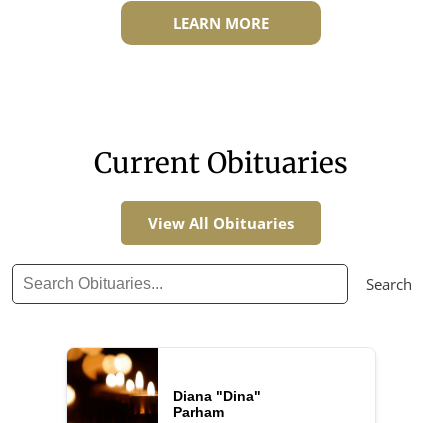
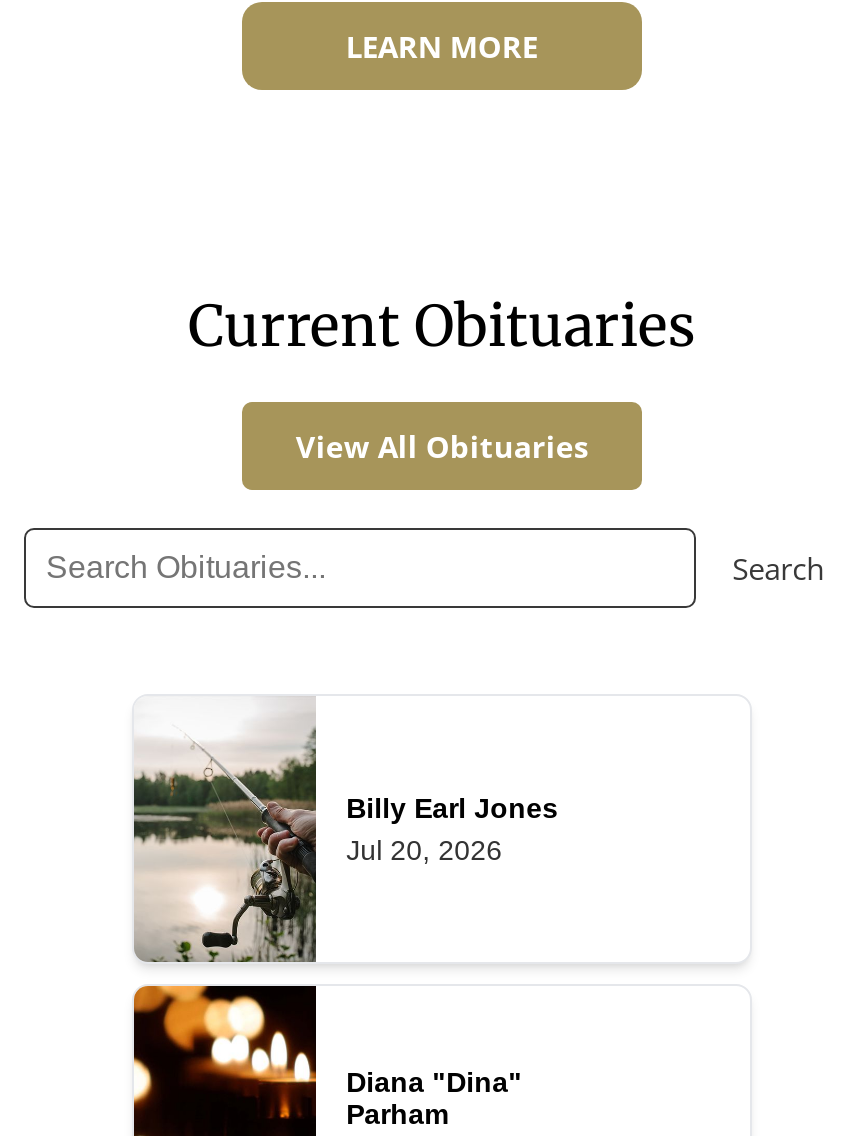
none -> [132,696,558,966] [image] | Billy Earl Jones | Jul 20, 2026

